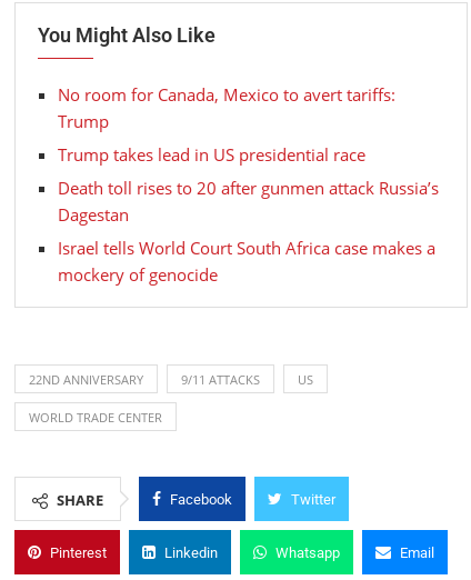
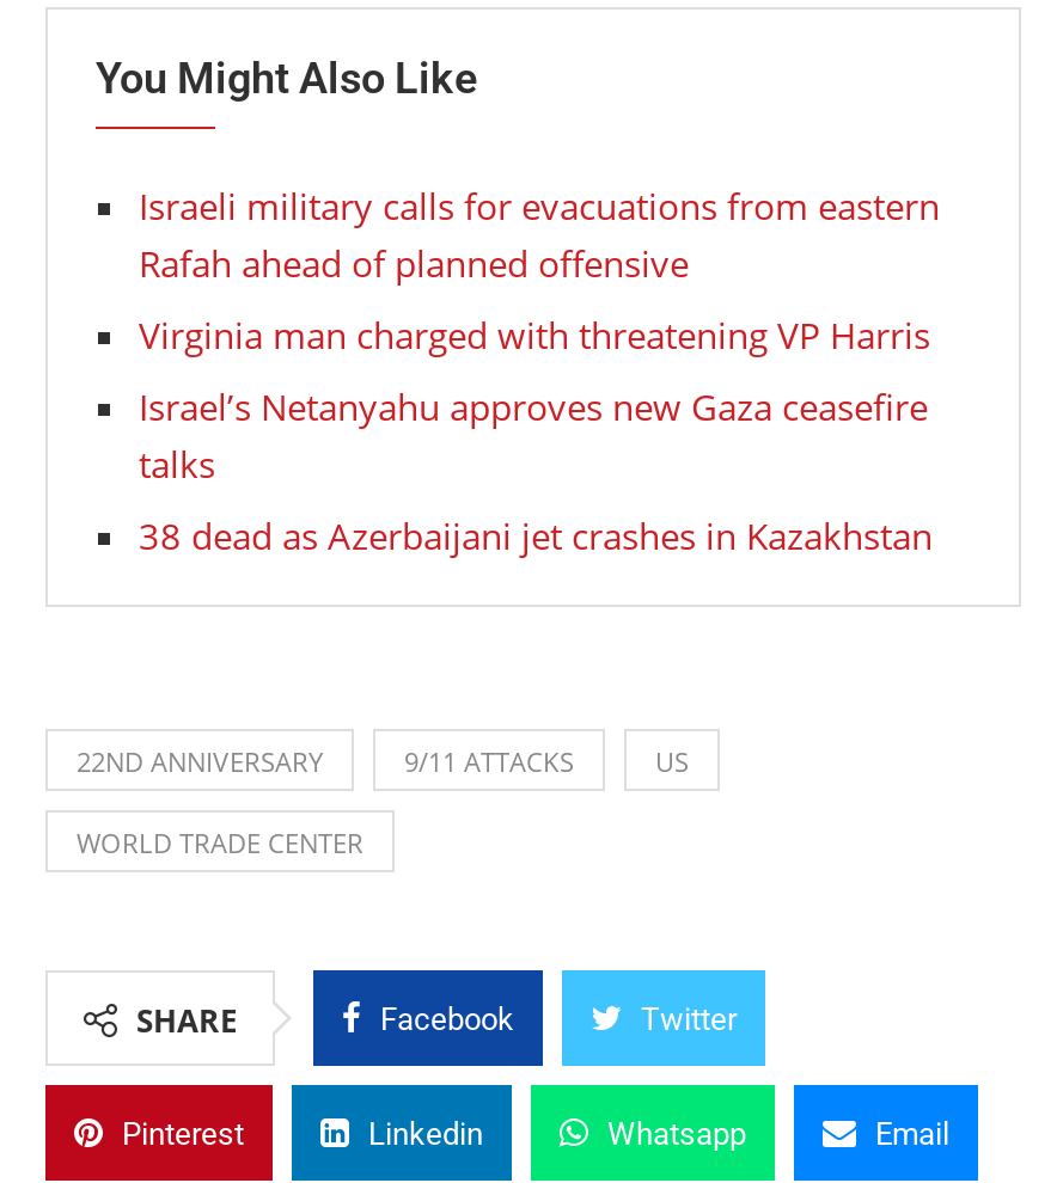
[58,84,395,133] No room for Canada, Mexico to avert tariffs: | Trump -> [139,180,940,285] Israeli military calls for evacuations from eastern | Rafah ahead of planned offensive
[58,144,365,166] Trump takes lead in US presidential race -> [139,309,930,357] Virginia man charged with threatening VP Harris
[58,177,439,226] Death toll rises to 20 after gunmen attack Russia’s | Dagestan -> [139,381,928,486] Israel’s Netanyahu approves new Gaza ceasefire | talks
[58,237,435,286] Israel tells World Court South Africa case makes a | mockery of genocide -> [139,510,933,558] 38 dead as Azerbaijani jet crashes in Kazakhstan

